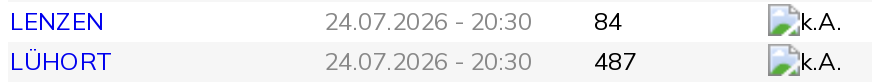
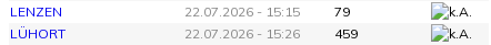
[324,5,532,35] 24.07.2026 - 20:30 -> [184,3,300,19] 22.07.2026 - 15:15
[594,5,622,35] 84 -> [334,3,350,19] 79
[324,45,532,75] 24.07.2026 - 20:30 -> [184,25,300,41] 22.07.2026 - 15:26
[594,45,636,75] 487 -> [334,25,358,41] 459

